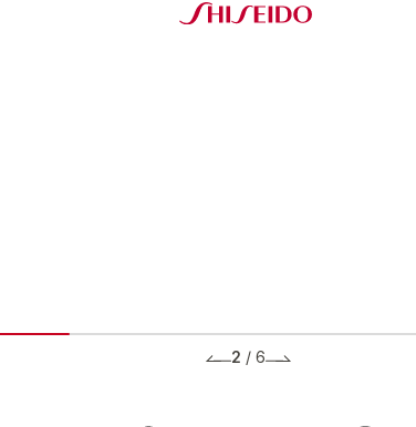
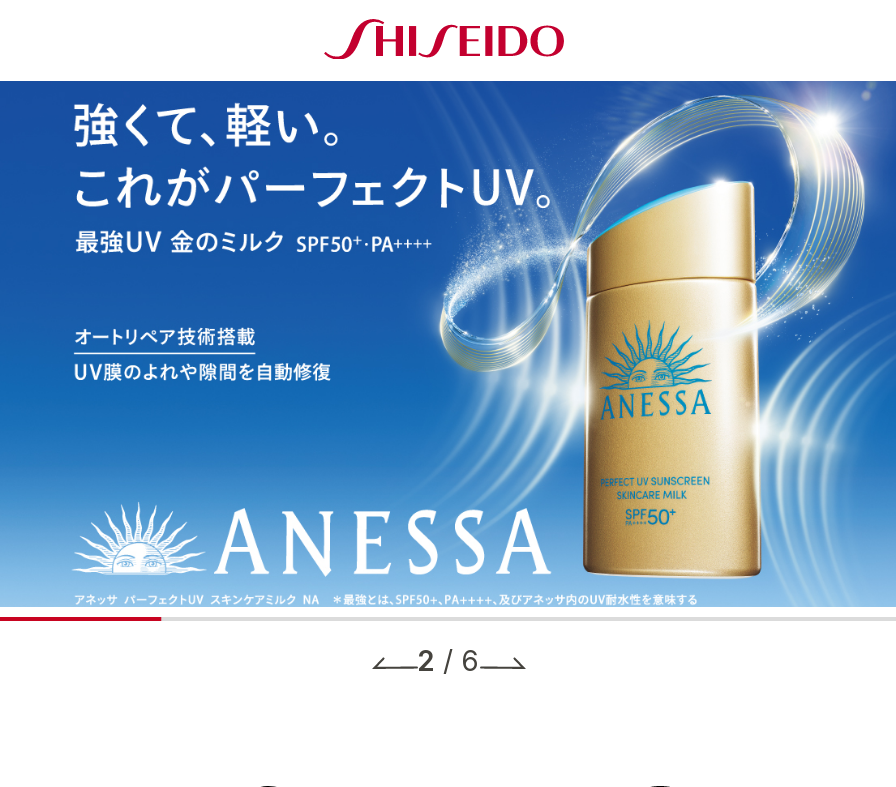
none -> [6,79,890,623] [image]

